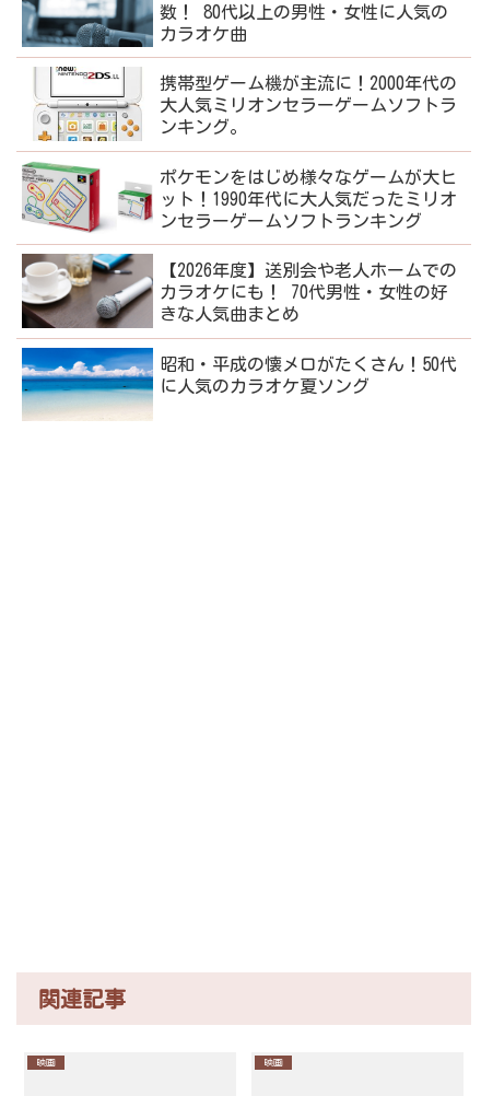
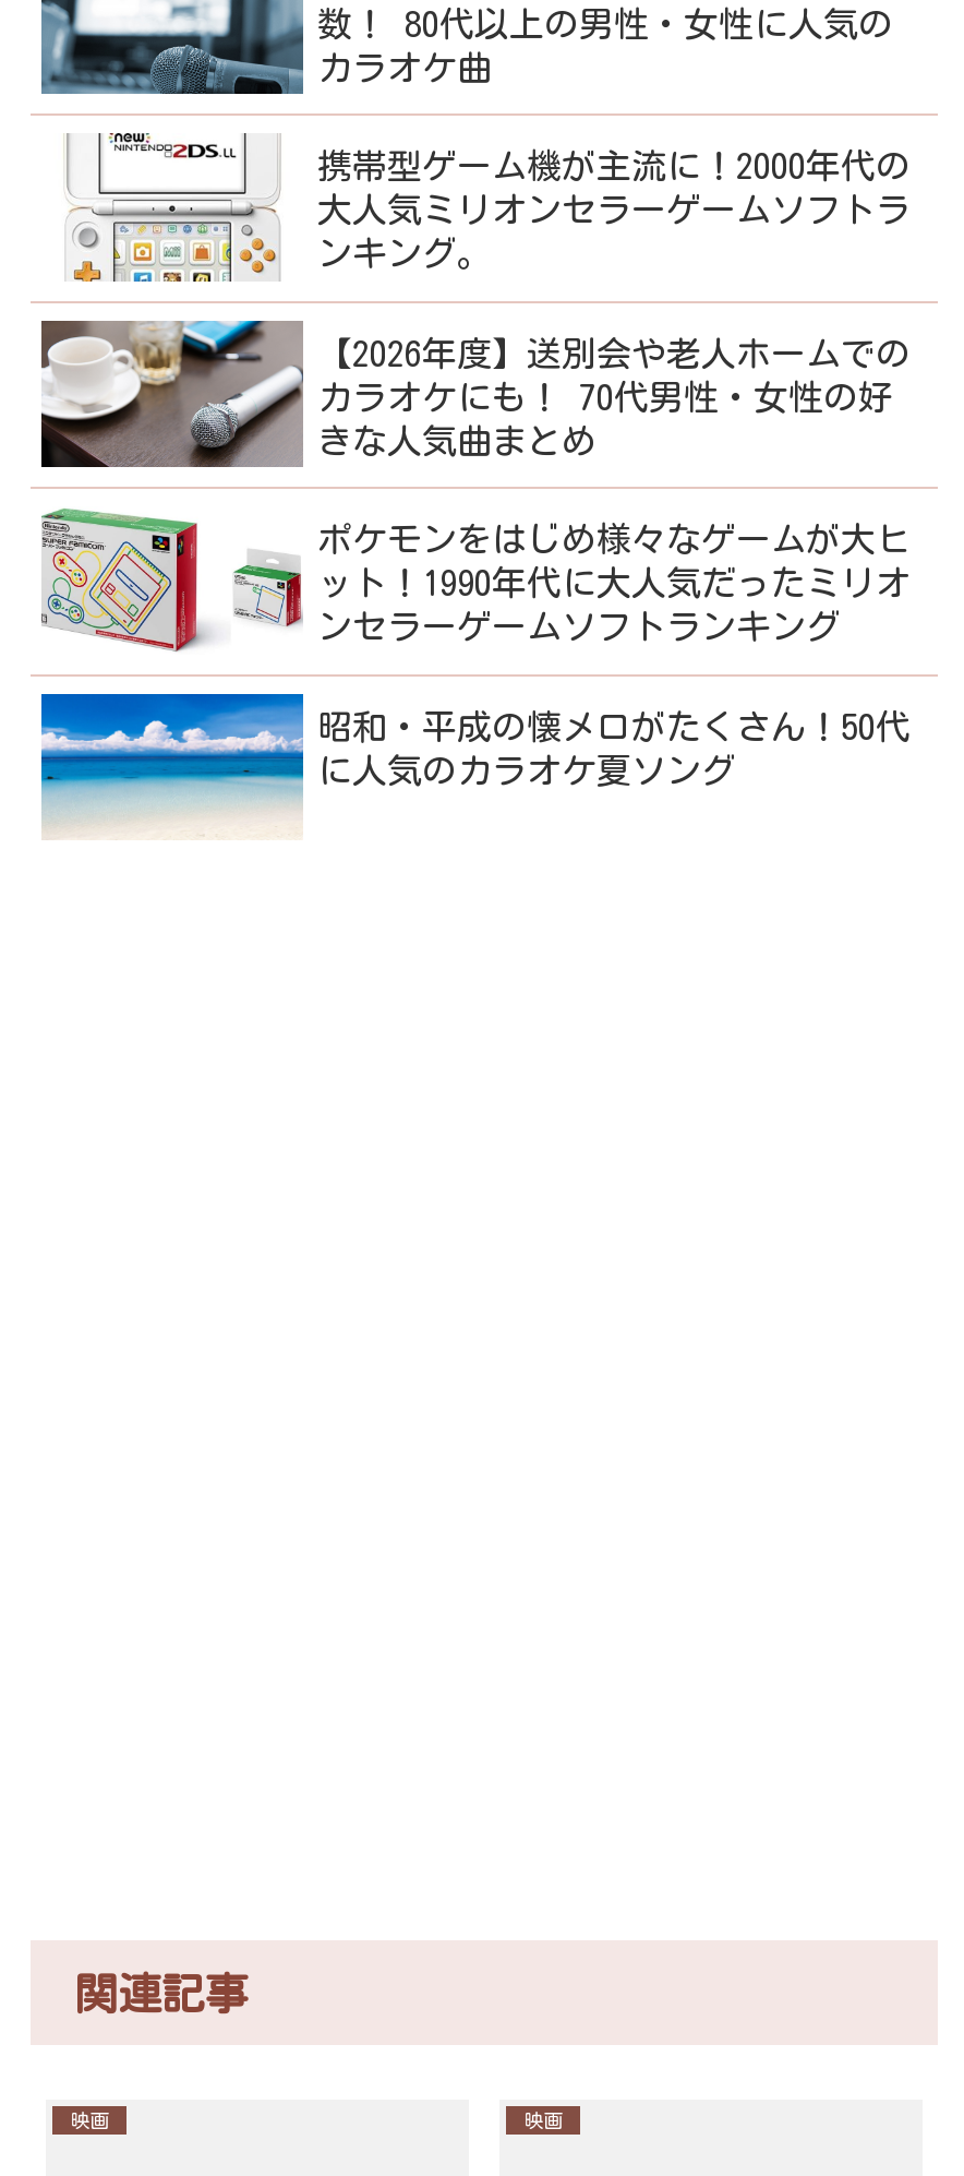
moved [118,168,457,229] -> [233,522,911,645]: [image] | ポケモンをはじめ様々なゲームが大ヒ | ット！1990年代に大人気だったミリオ | ンセラーゲームソフトランキング
moved [21,253,457,329] -> [39,319,911,469]: [image] | 【2026年度】送別会や老人ホームでの | カラオケにも！ 70代男性・女性の好 | きな人気曲まとめ

